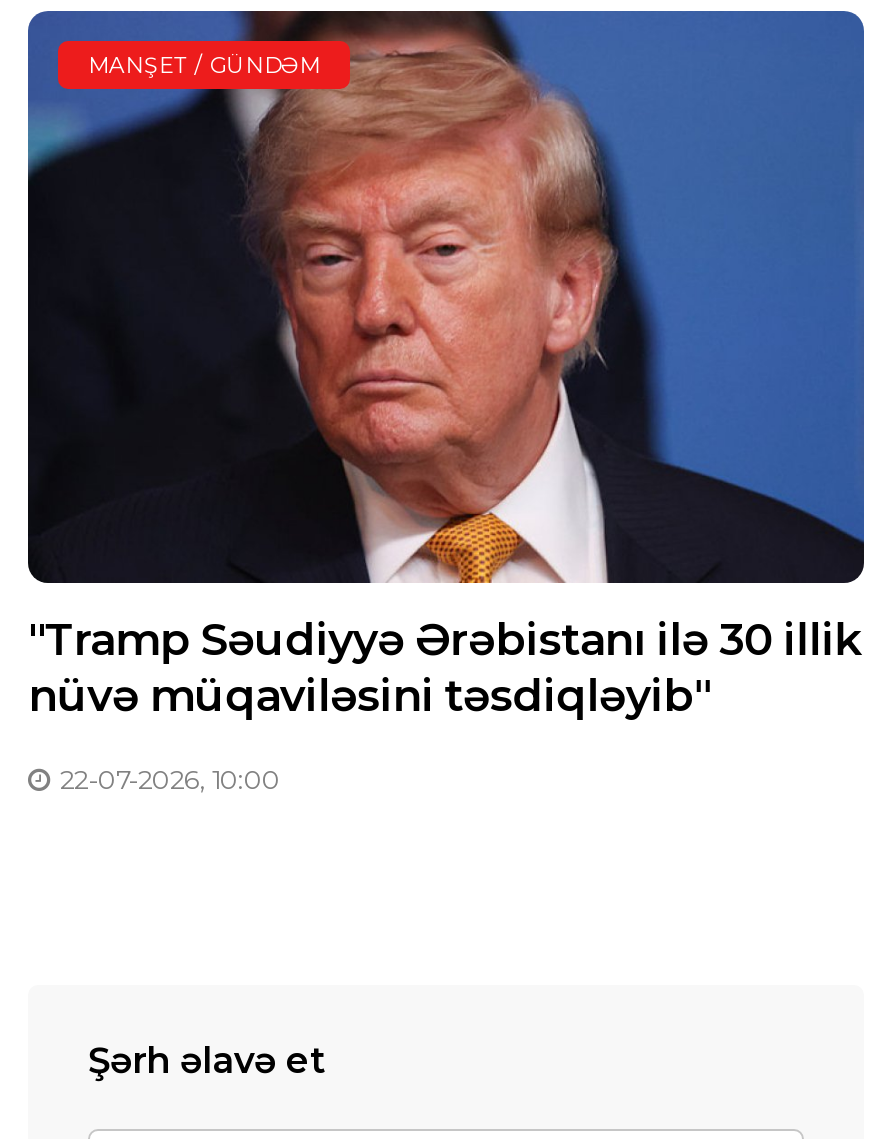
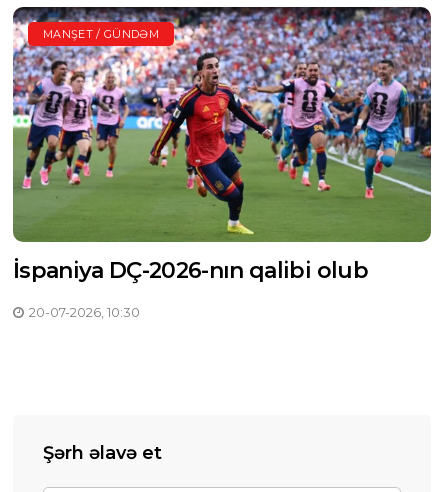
[26,10,866,722] [image] | "Tramp Səudiyyə Ərəbistanı ilə 30 illik | nüvə müqaviləsini təsdiqləyib" -> [12,6,432,284] [image] | İspaniya DÇ-2026-nın qalibi olub
[60,762,280,794] 22-07-2026, 10:00 -> [29,304,140,320] 20-07-2026, 10:30

